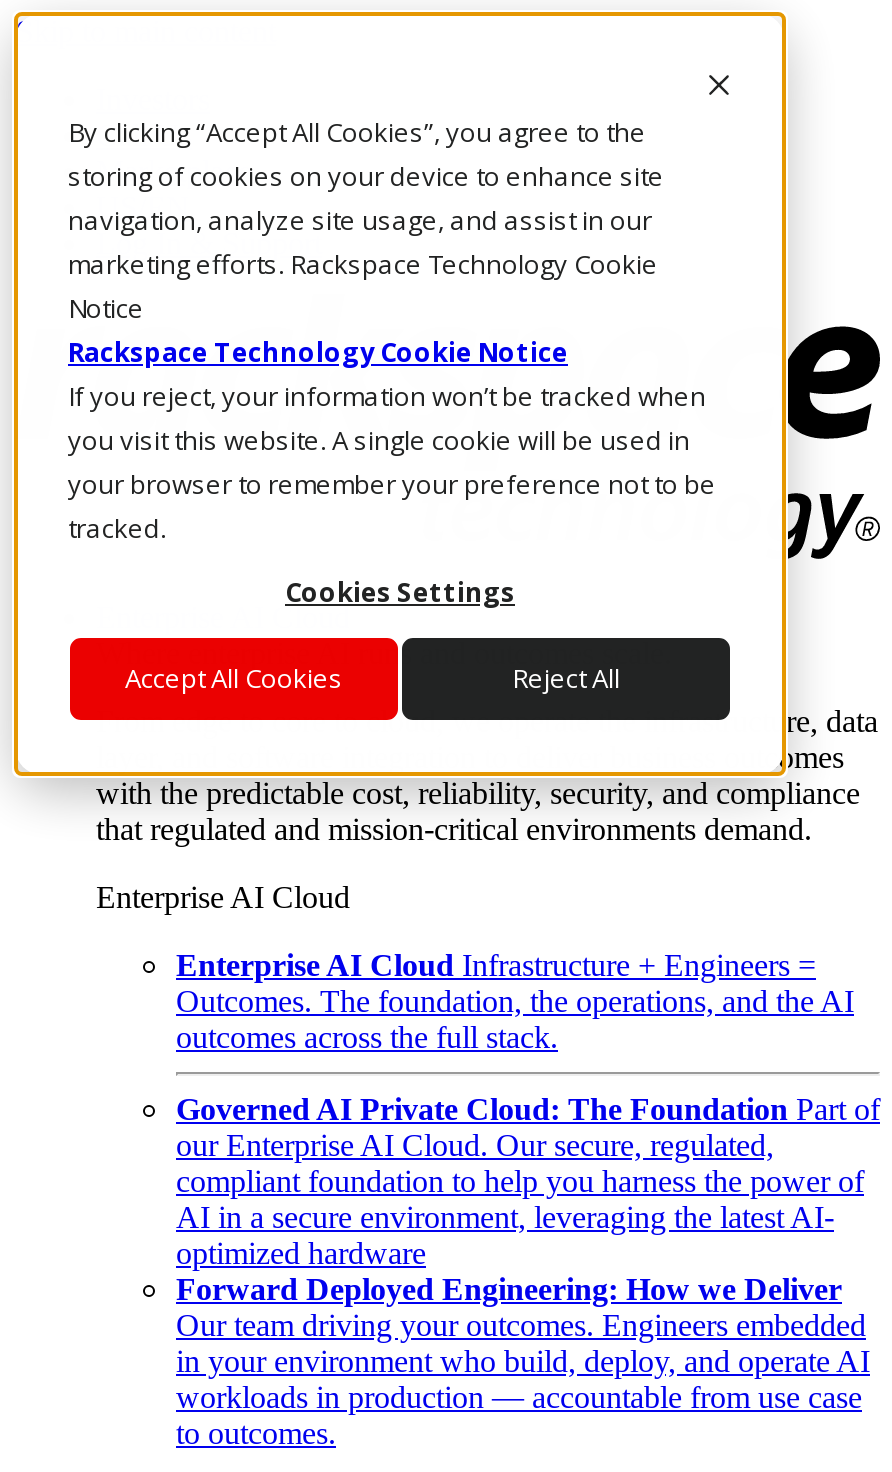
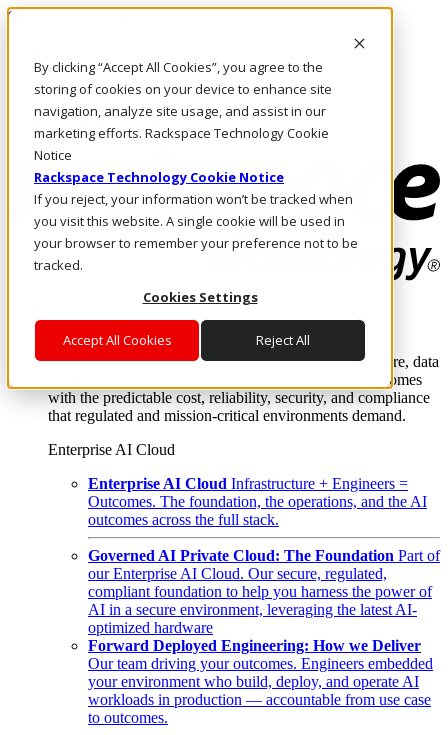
[176,1344,870,1378] in your environment who build, deploy, and operate AI -> [88,673,419,690] your environment who build, deploy, and operate AI

